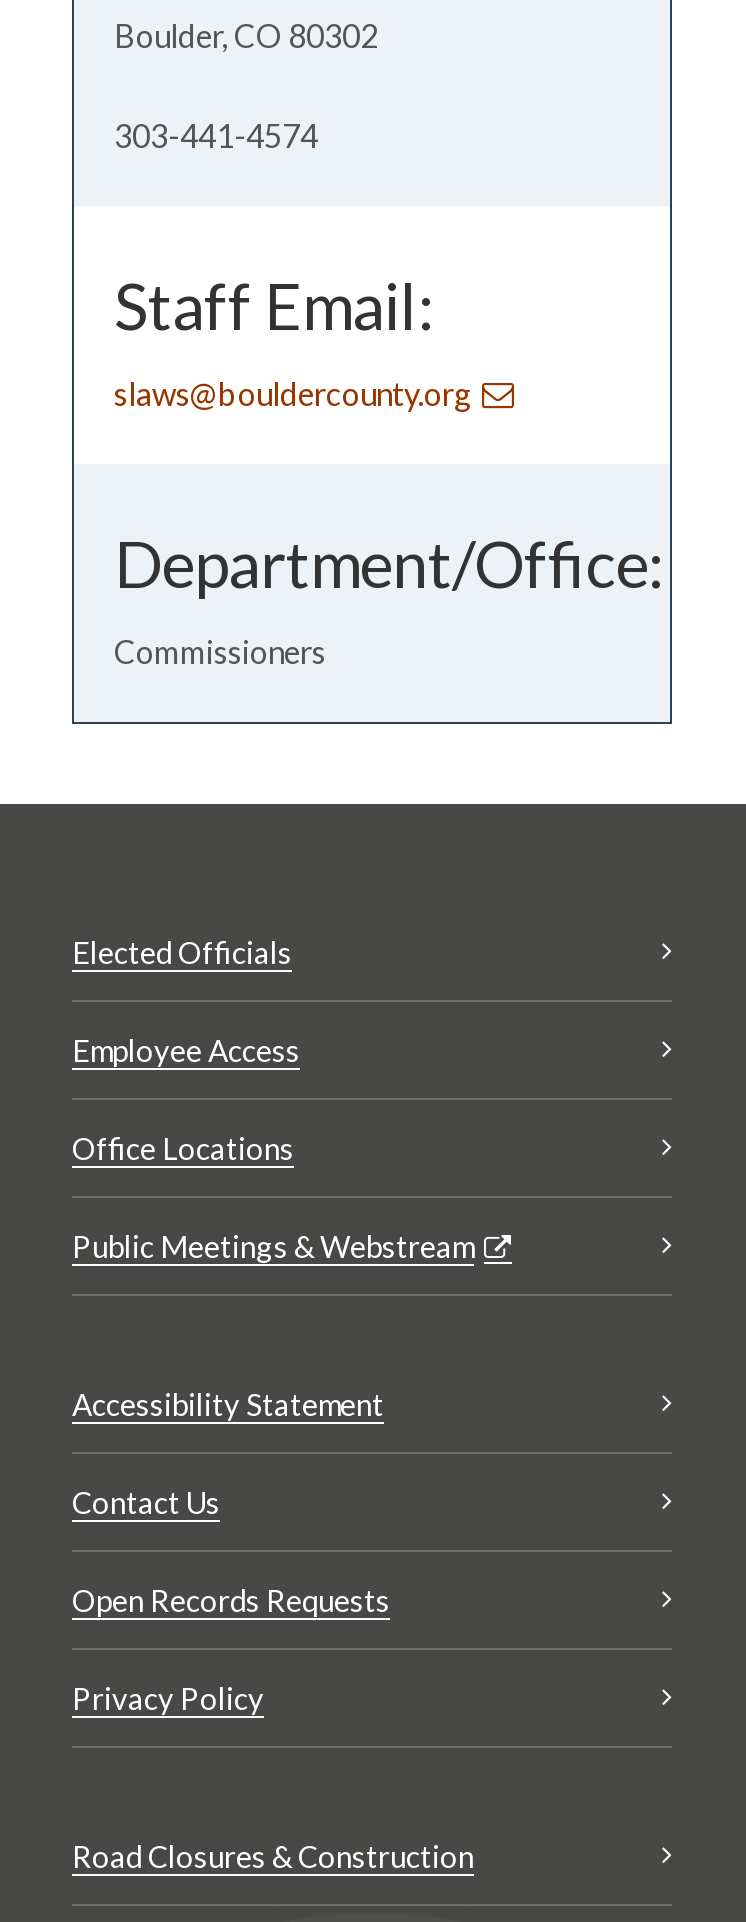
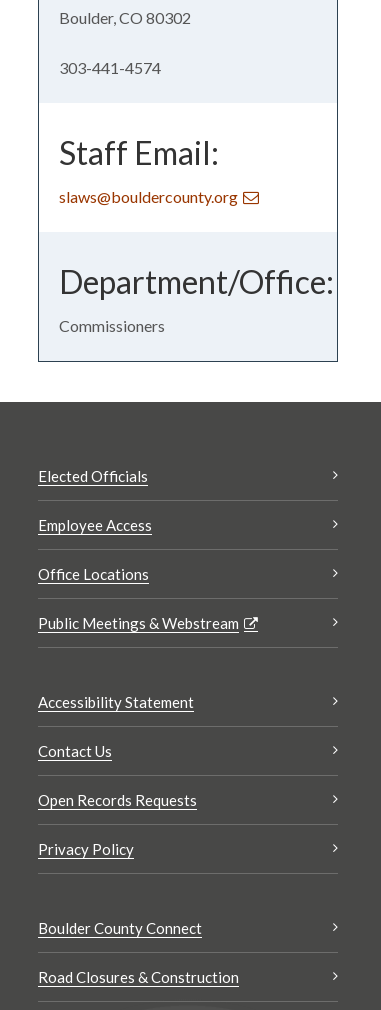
none -> [38,919,202,937] Boulder County Connect

